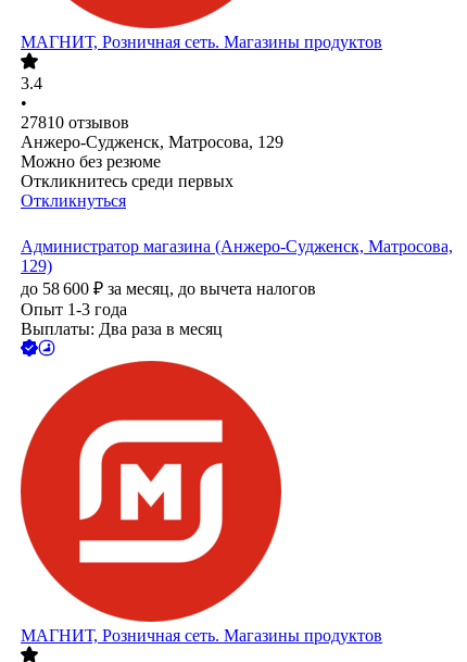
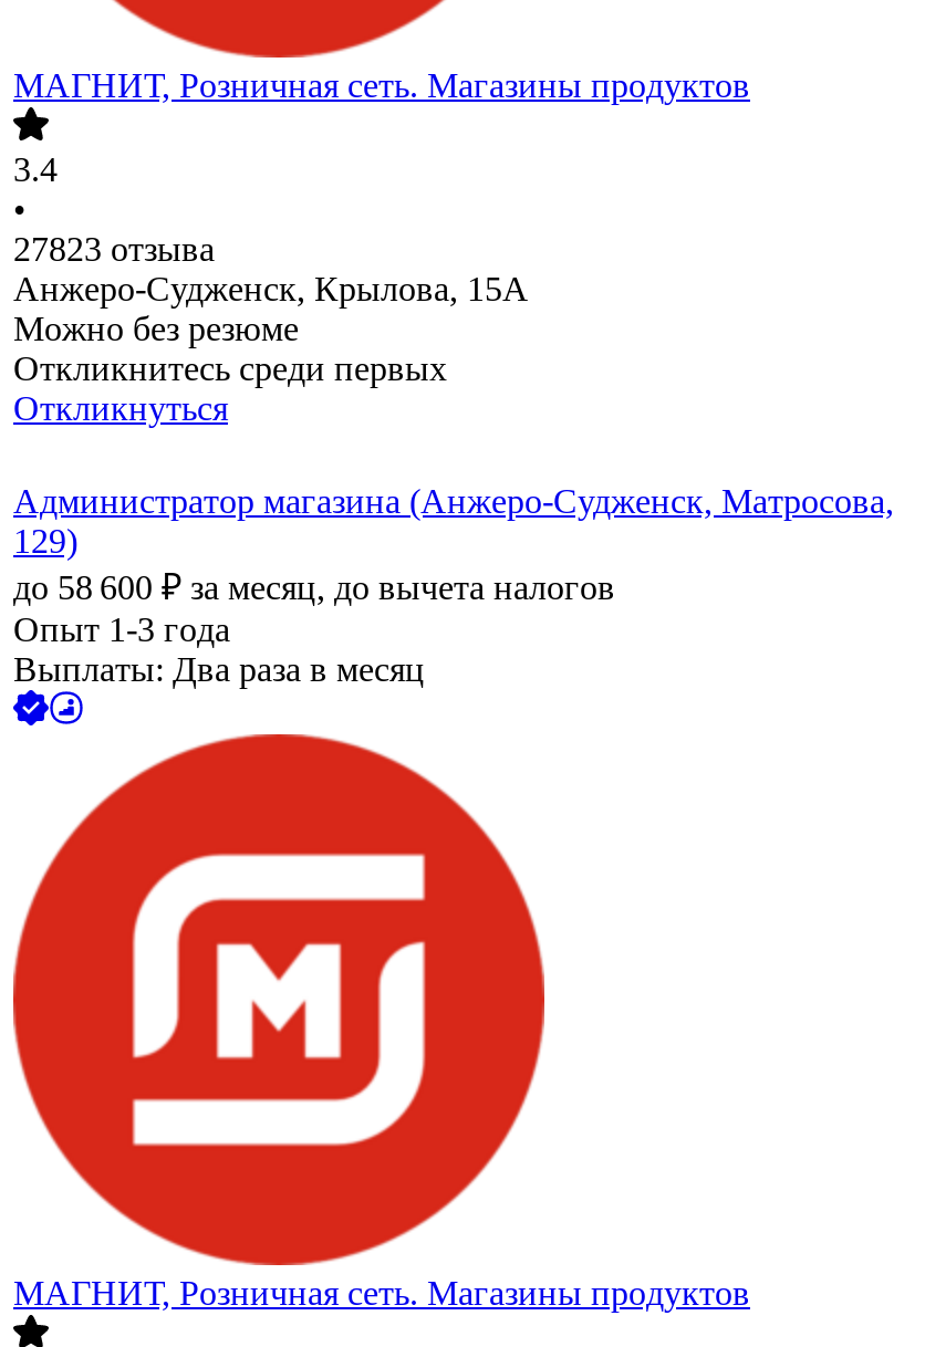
[21,113,283,151] 27810 отзывов | Анжеро-Судженск, Матросова, 129 -> [13,231,529,308] 27823 отзыва | Анжеро-Судженск, Крылова, 15А

